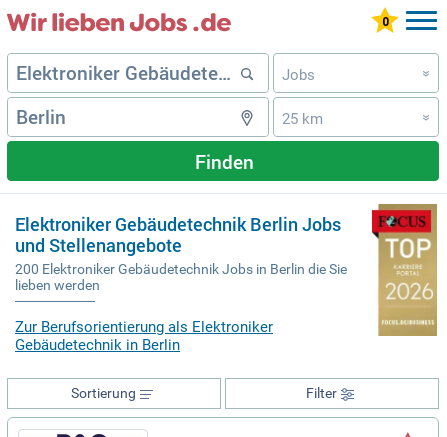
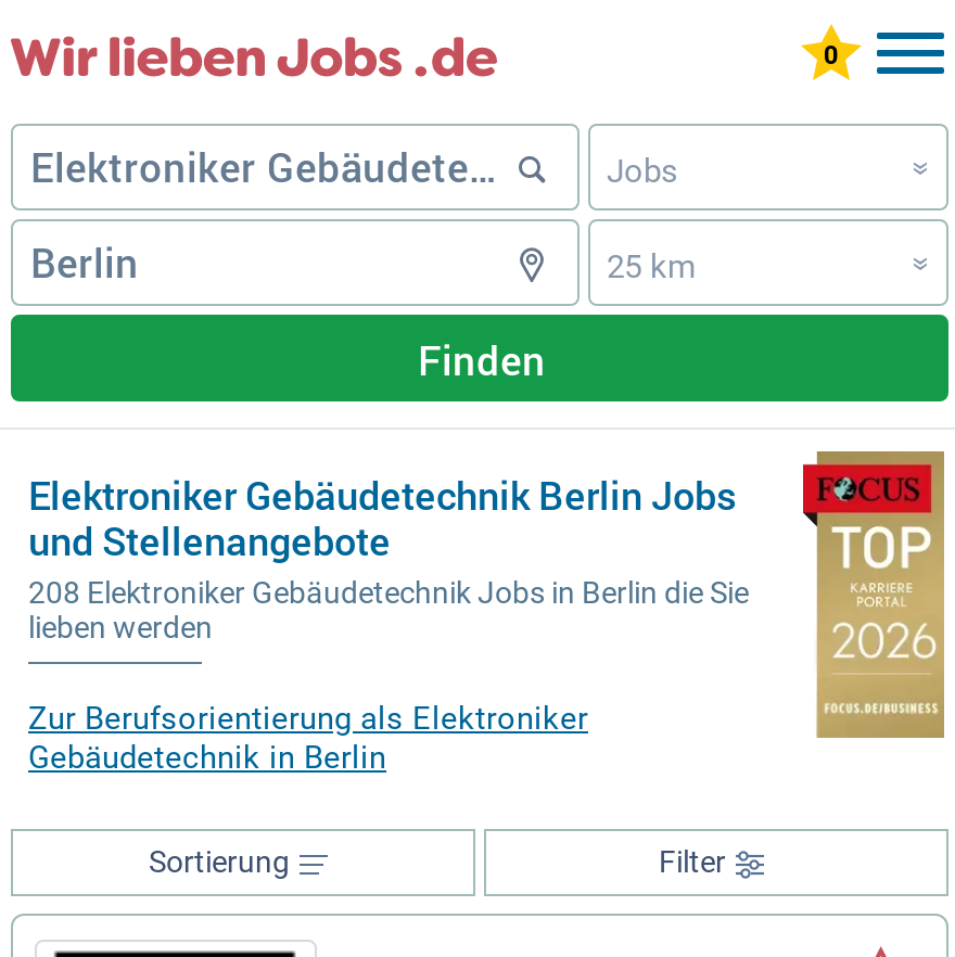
[15,261,347,277] 200 Elektroniker Gebäudetechnik Jobs in Berlin die Sie -> [28,576,749,610] 208 Elektroniker Gebäudetechnik Jobs in Berlin die Sie

